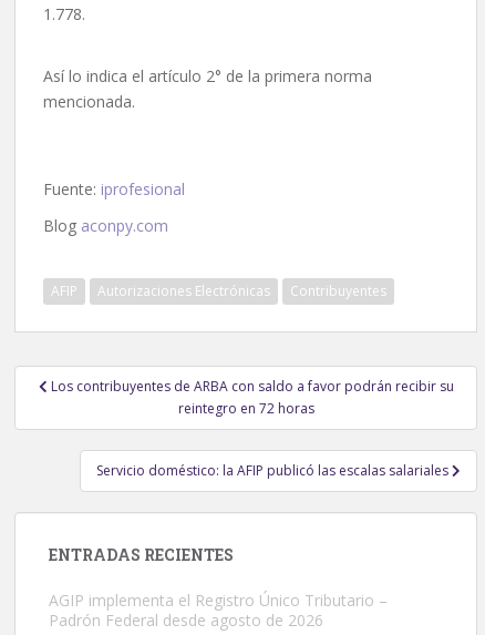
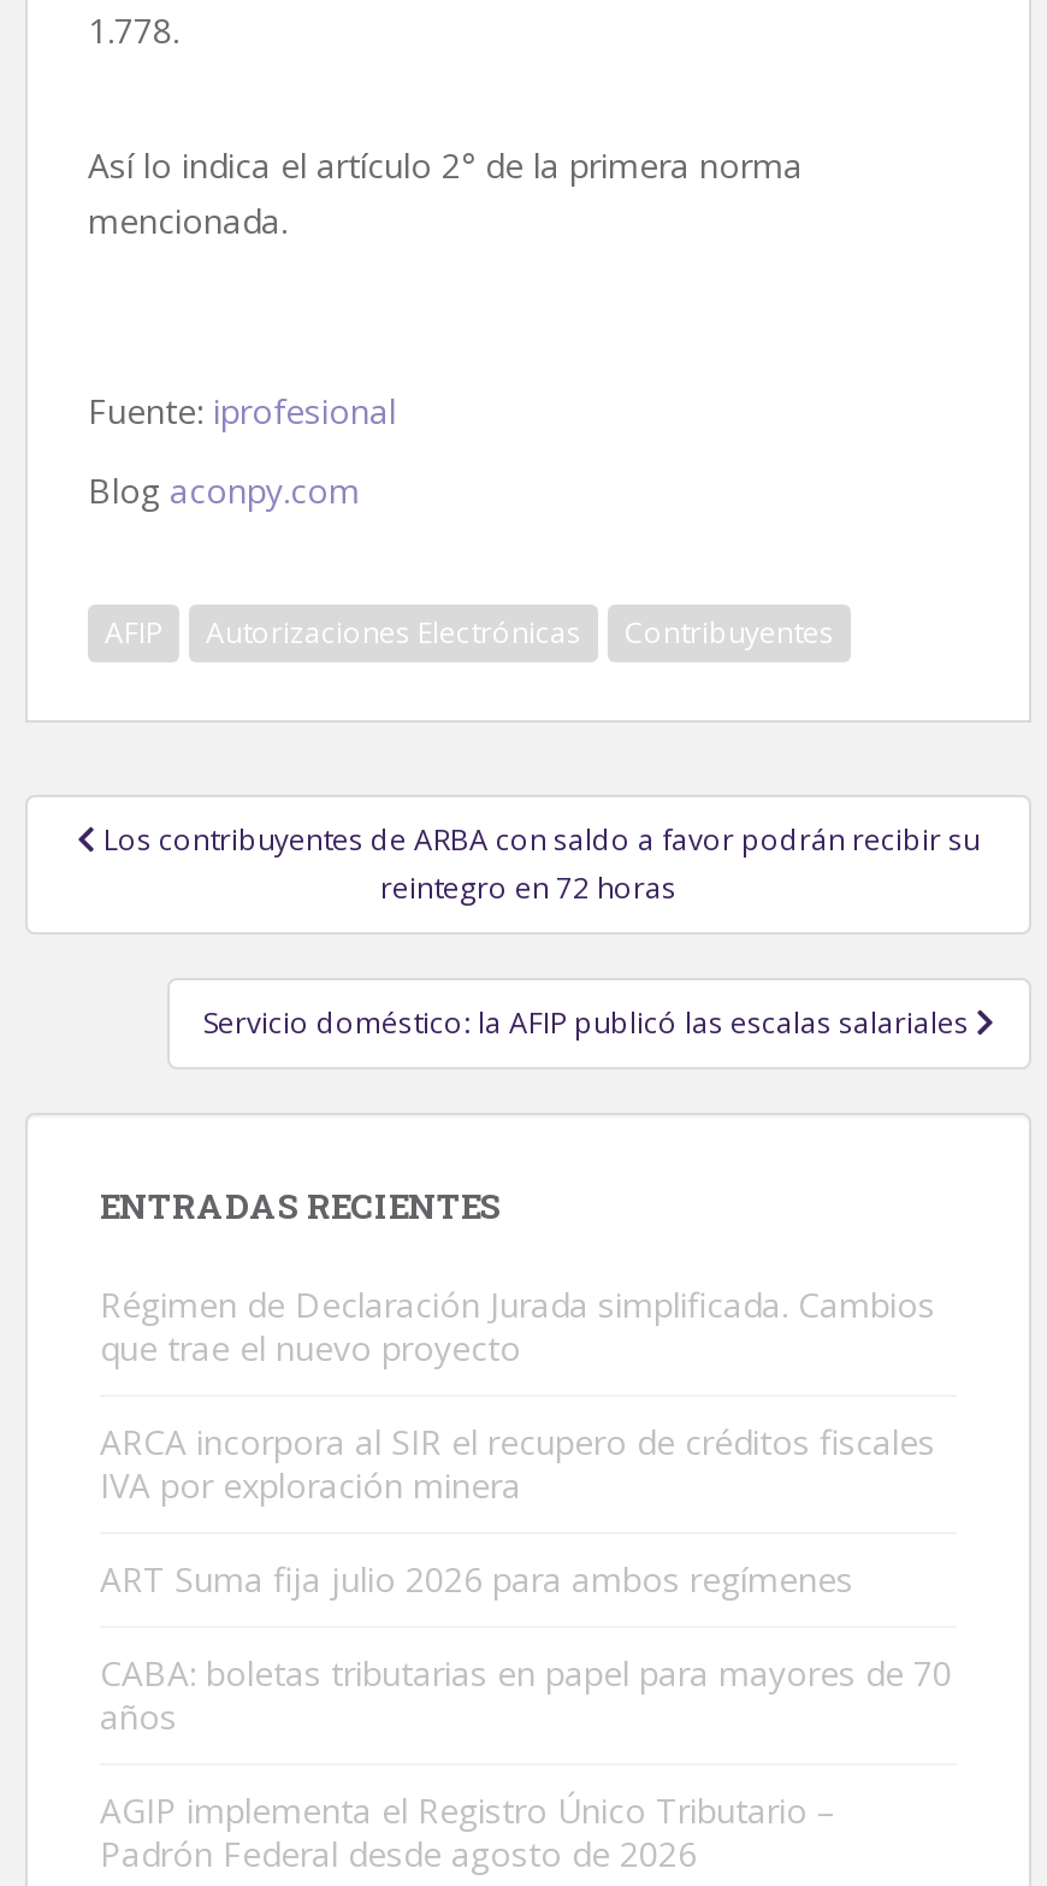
none -> [100,1281,952,1739] Régimen de Declaración Jurada simplificada. Cambios | que trae el nuevo proyecto | ARCA incorpora al SIR el recupero de créditos fiscales | IVA por exploración minera | ART Suma fija julio 2026 para ambos regímenes | CABA: boletas tributarias en papel para mayores de 70 | años

